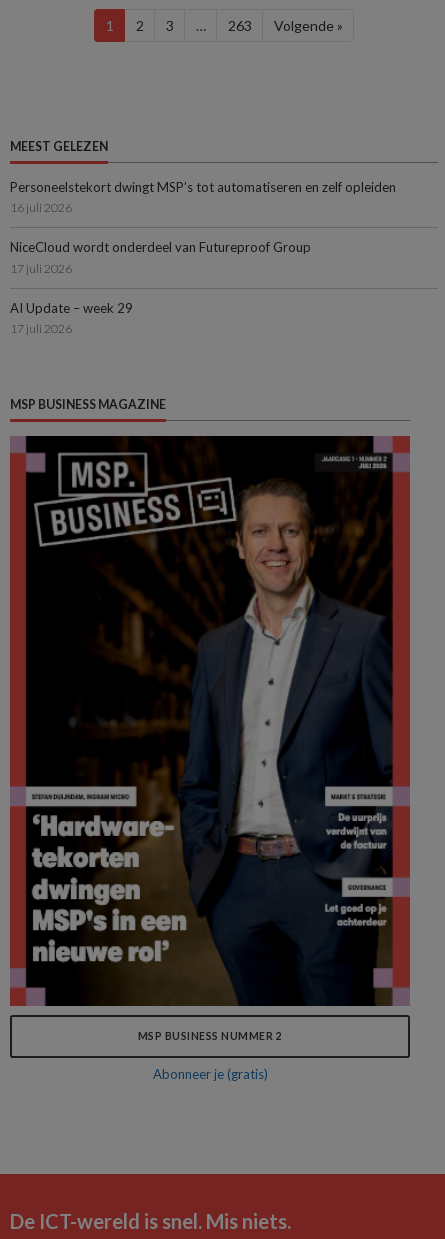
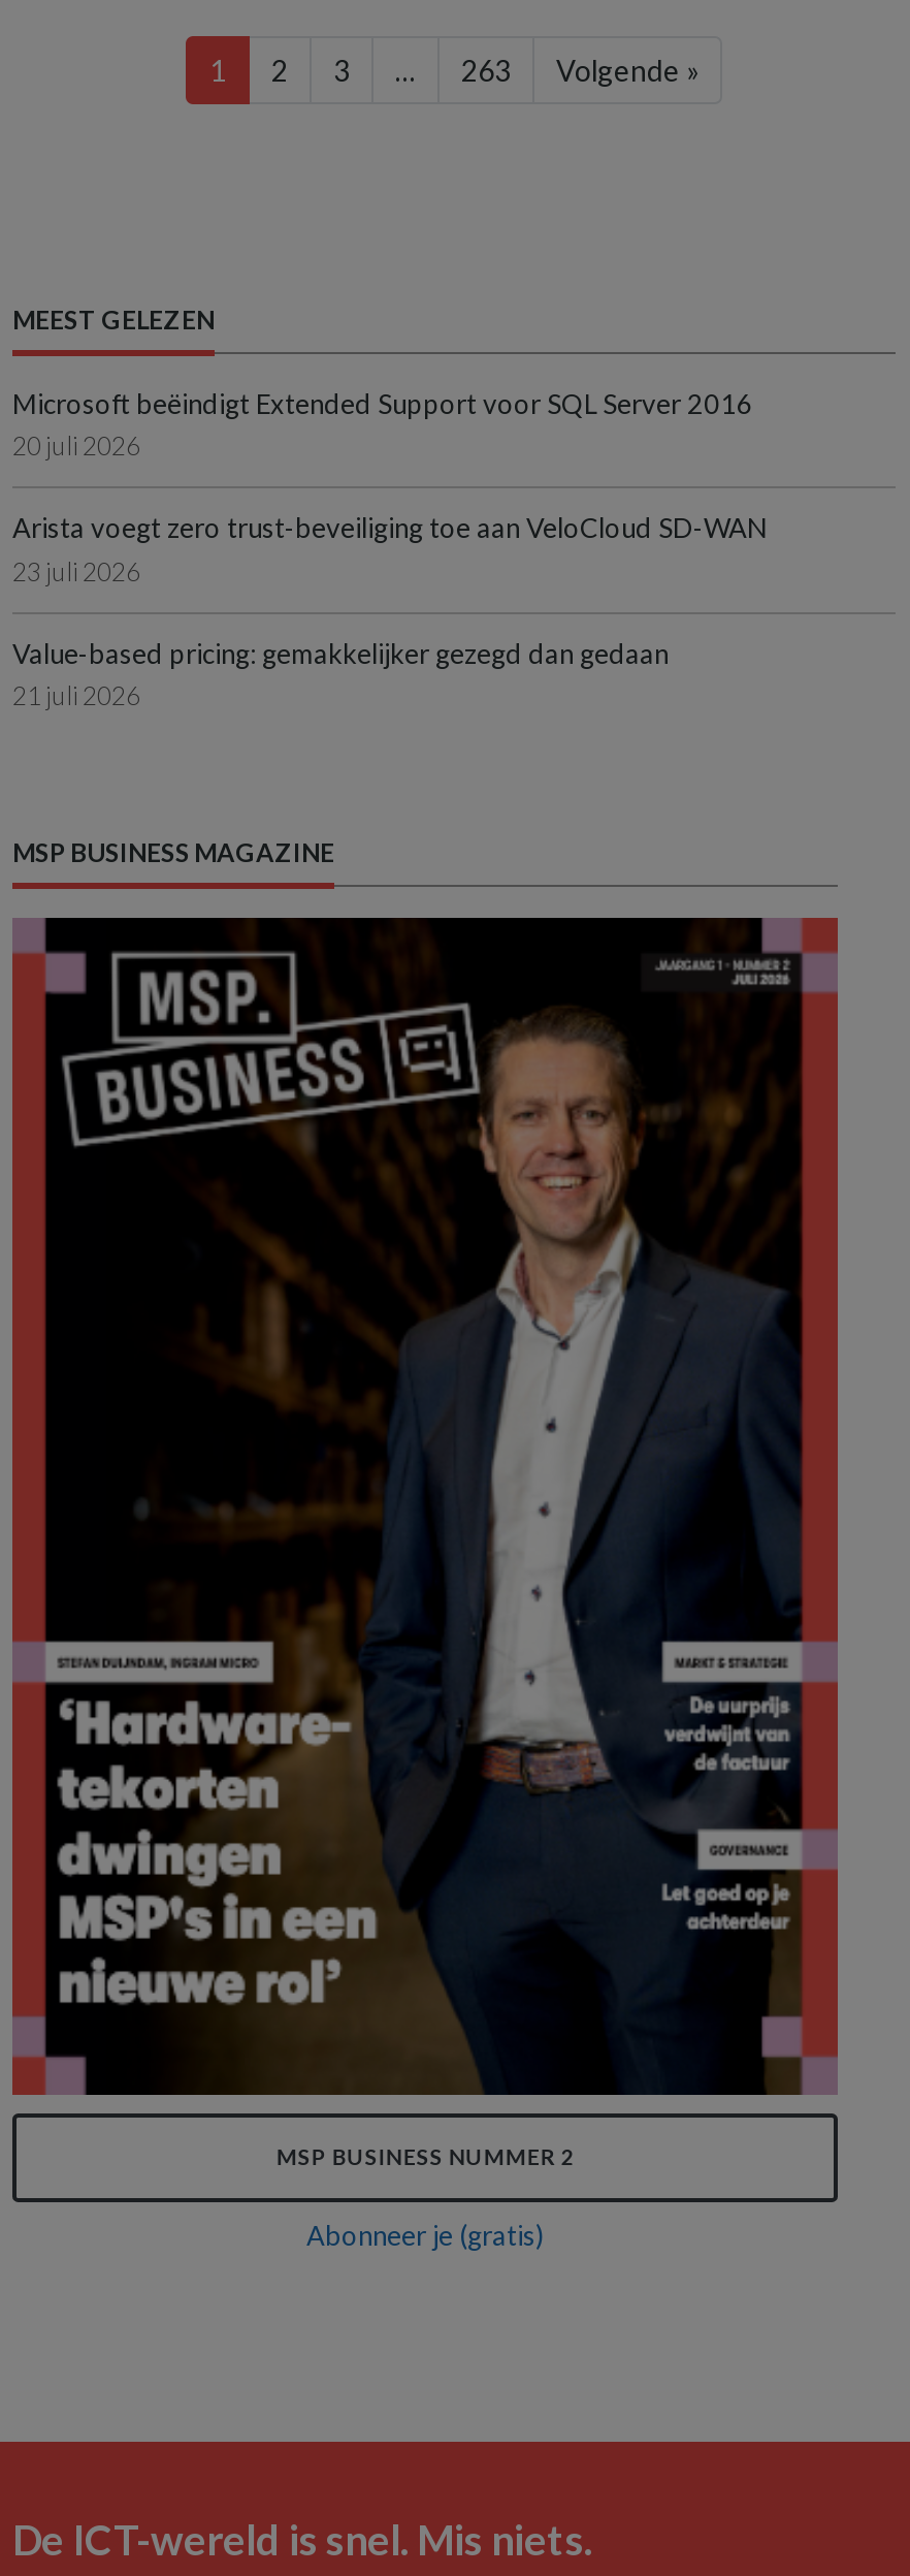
[10,179,396,215] Personeelstekort dwingt MSP’s tot automatiseren en zelf opleiden | 16 juli 2026 -> [12,387,753,462] Microsoft beëindigt Extended Support voor SQL Server 2016 | 20 juli 2026
[10,239,311,276] NiceCloud wordt onderdeel van Futureproof Group | 17 juli 2026 -> [12,511,766,587] Arista voegt zero trust-beveiliging toe aan VeloCloud SD-WAN | 23 juli 2026
[10,300,133,336] AI Update – week 29 | 17 juli 2026 -> [12,637,669,712] Value-based pricing: gemakkelijker gezegd dan gedaan | 21 juli 2026

